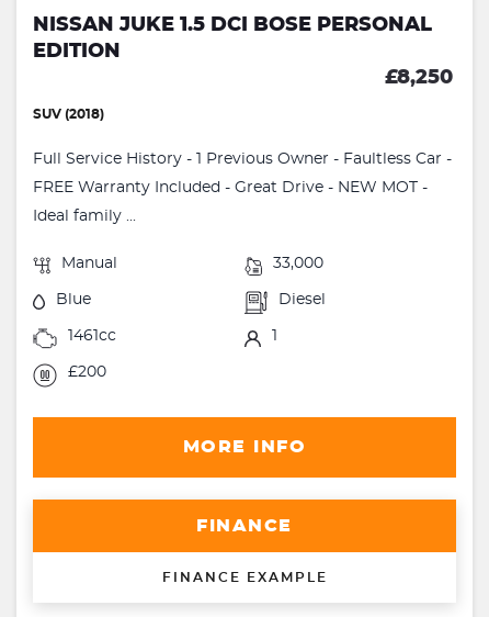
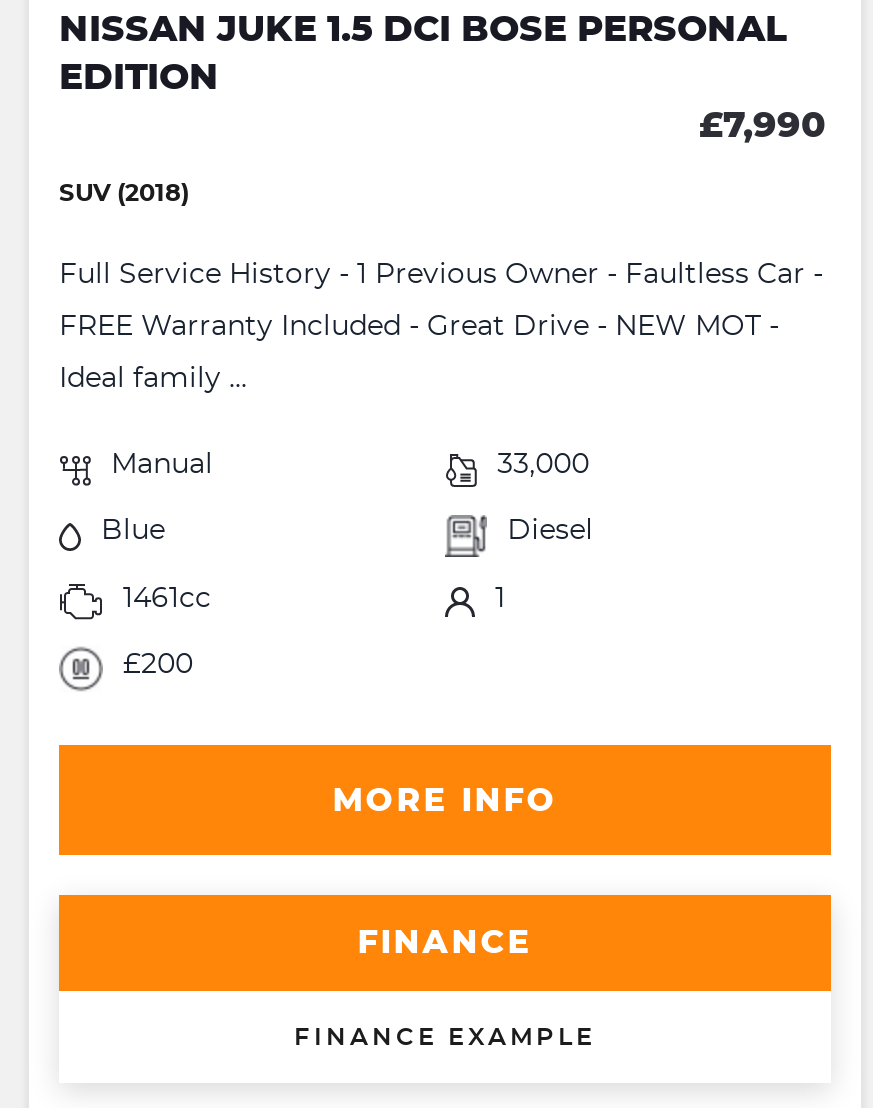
[385,68,453,88] £8,250 -> [699,110,825,146] £7,990

